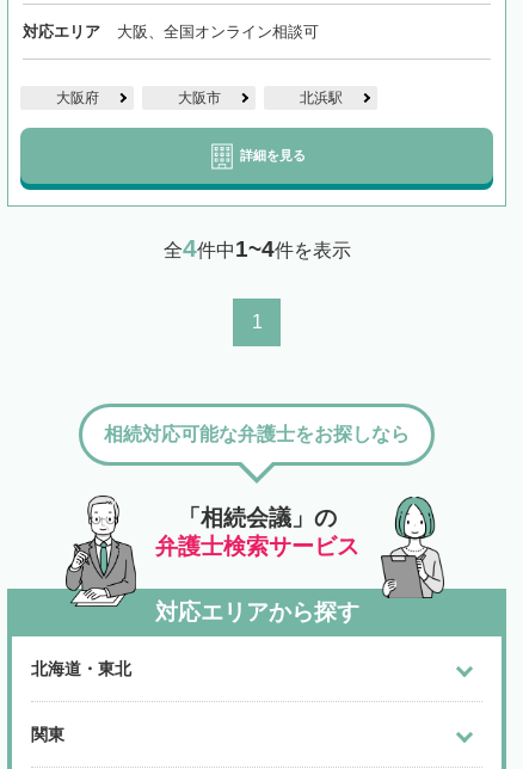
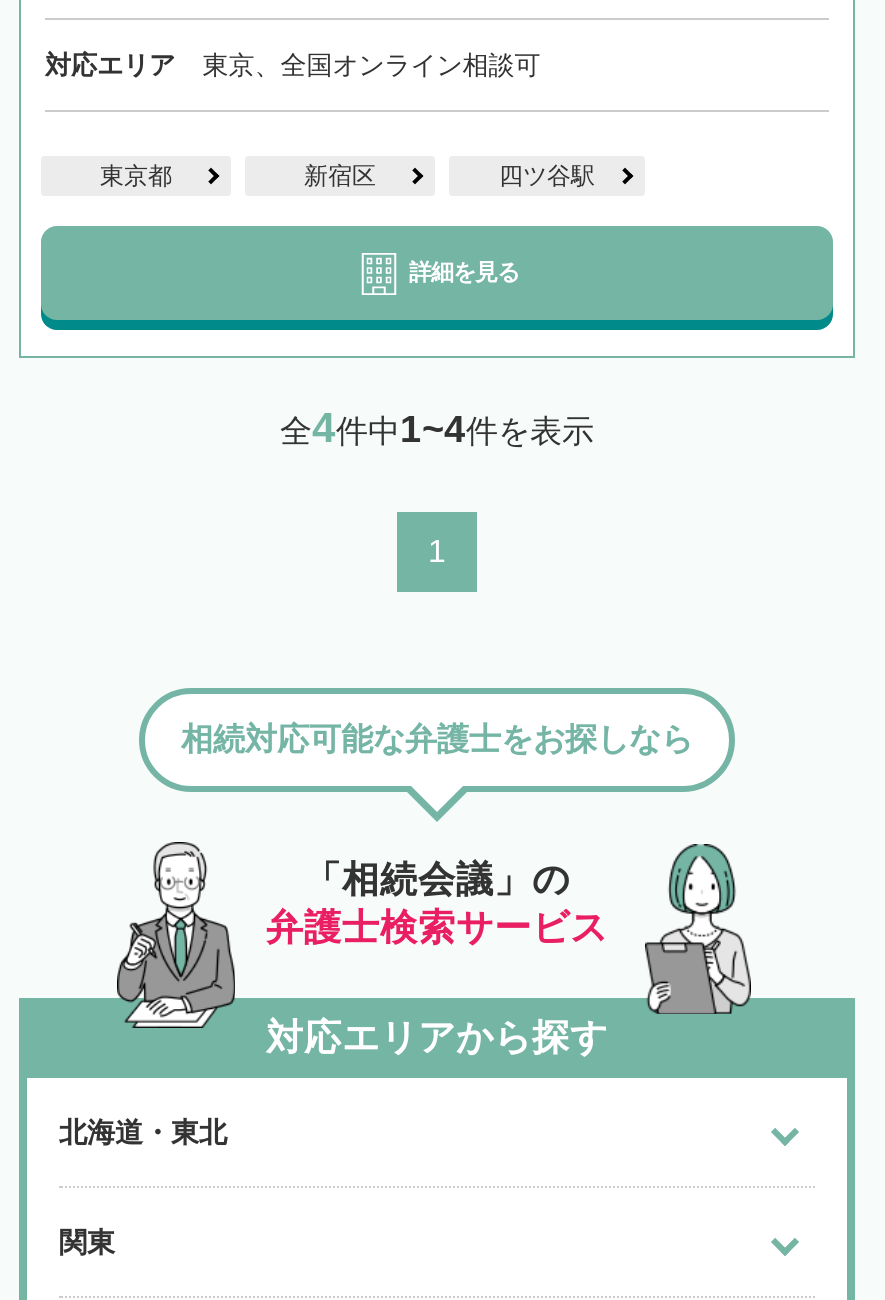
[117,23,318,41] 大阪、全国オンライン相談可 -> [202,50,540,80] 東京、全国オンライン相談可
[56,90,342,107] 大阪府 | 大阪市 | 北浜駅 -> [100,162,595,190] 東京都 | 新宿区 | 四ツ谷駅

